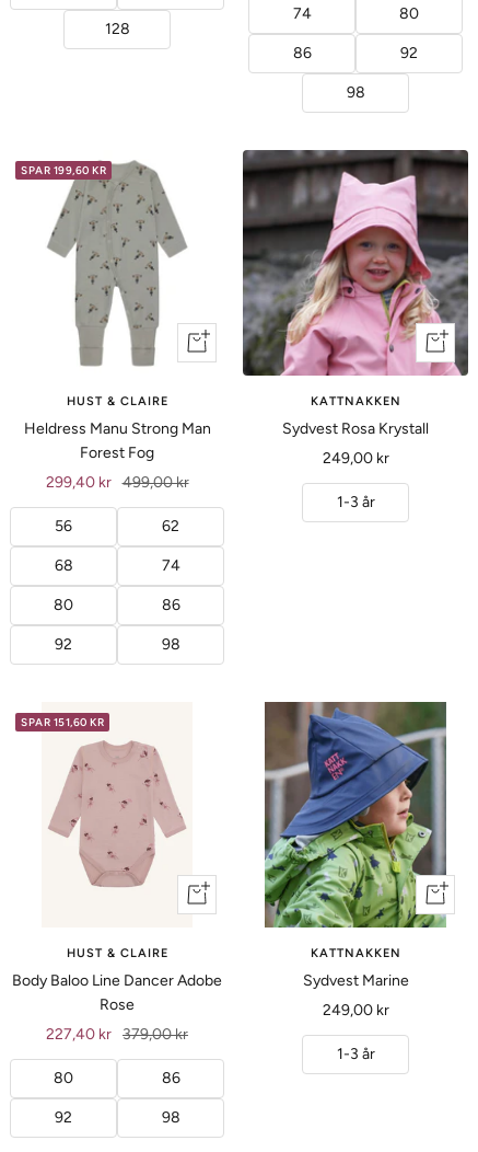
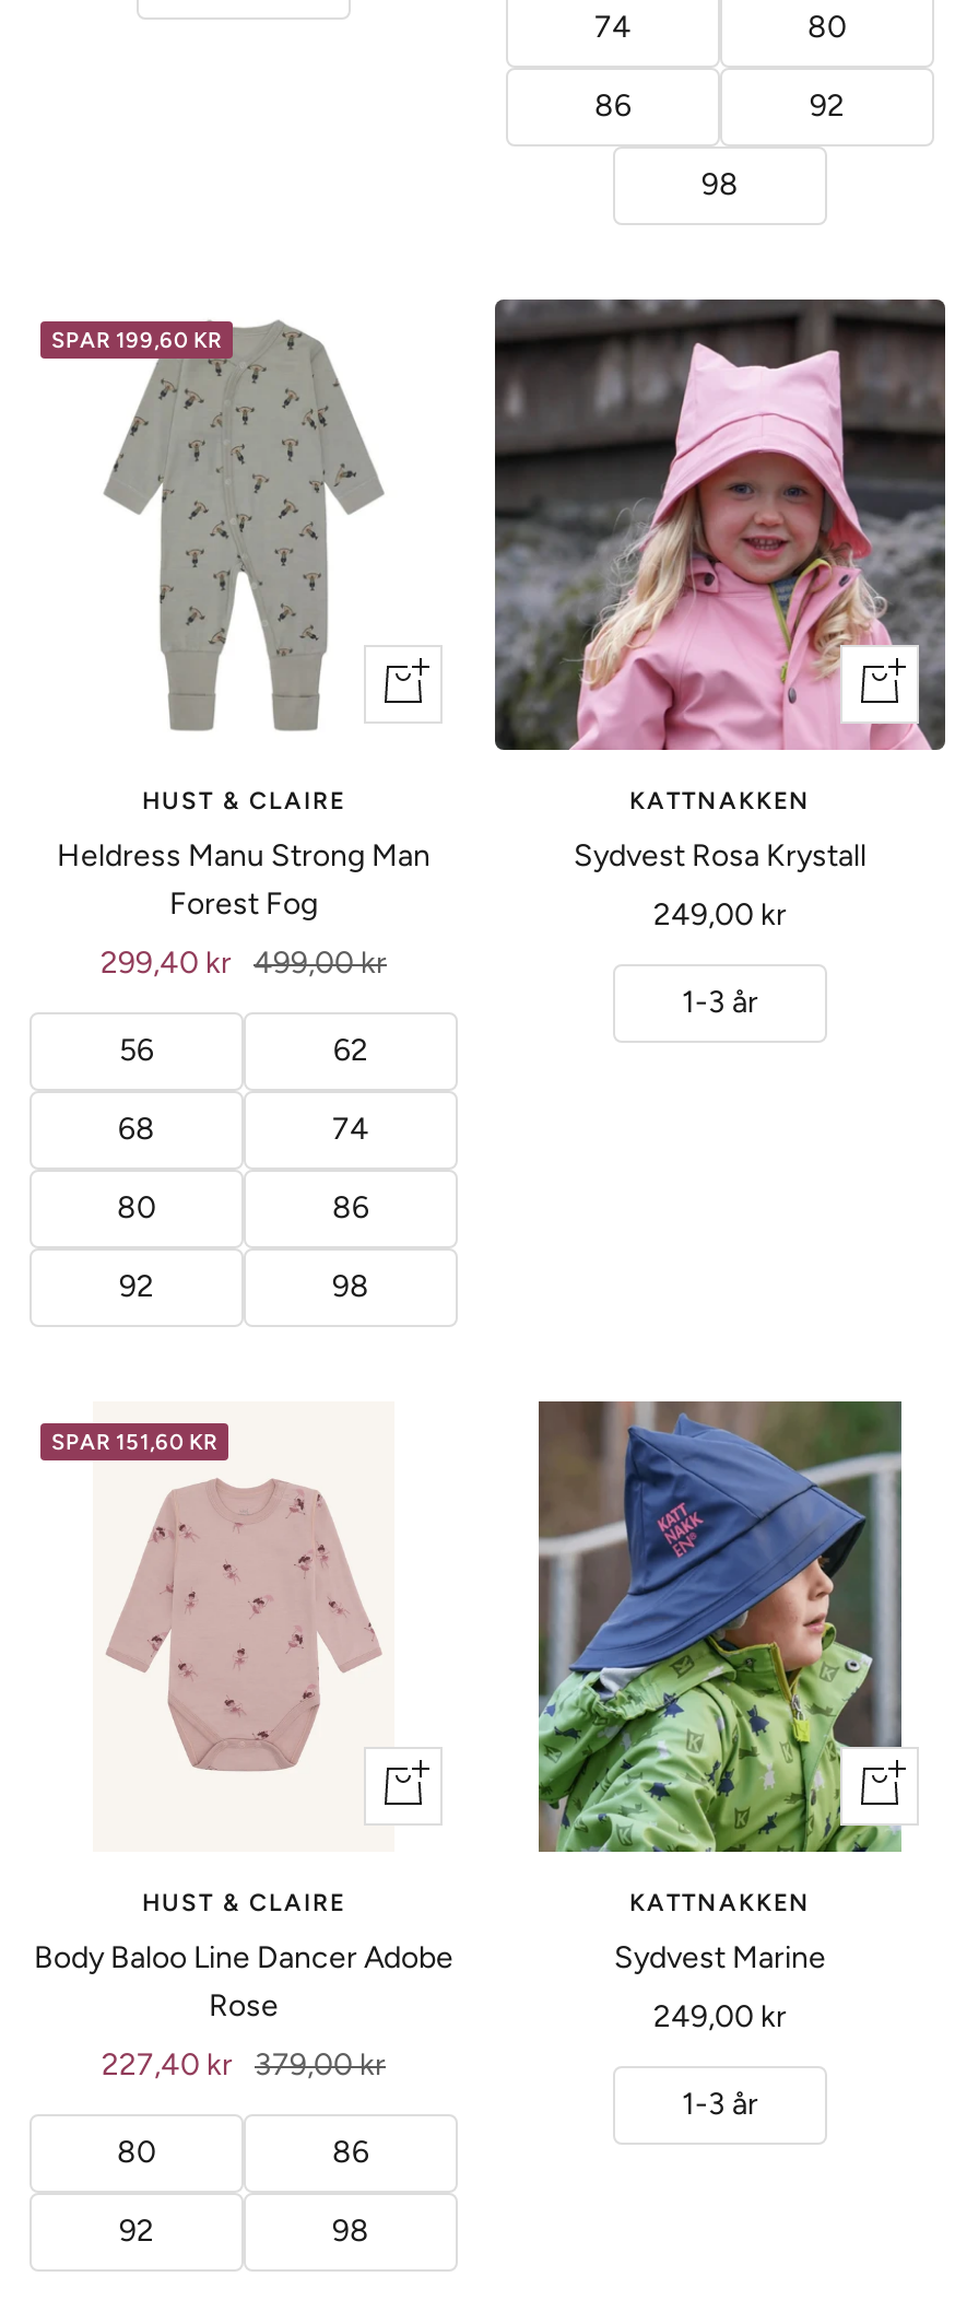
[104,19,130,38] 128 -> none

